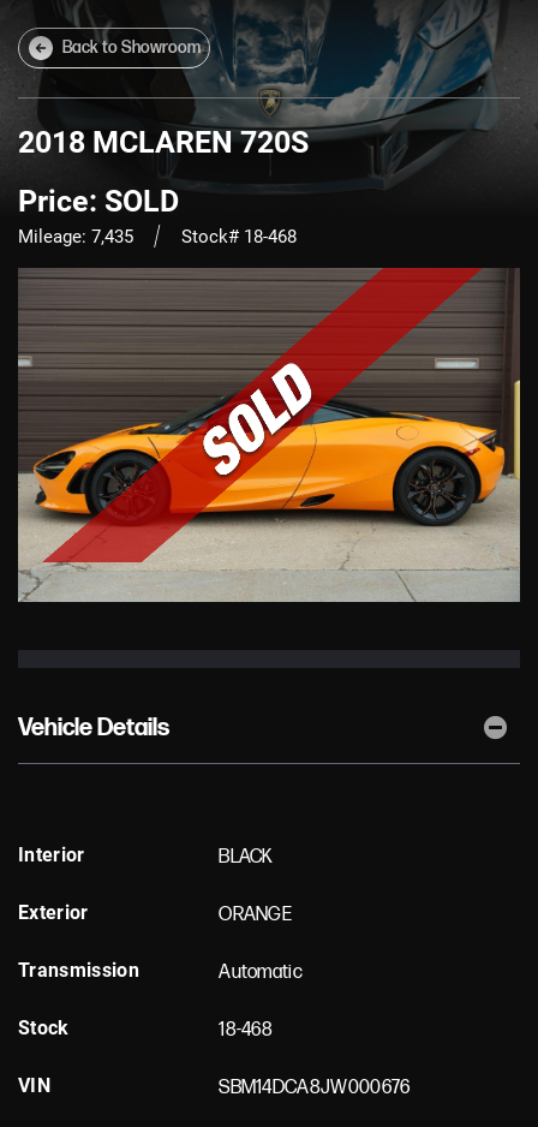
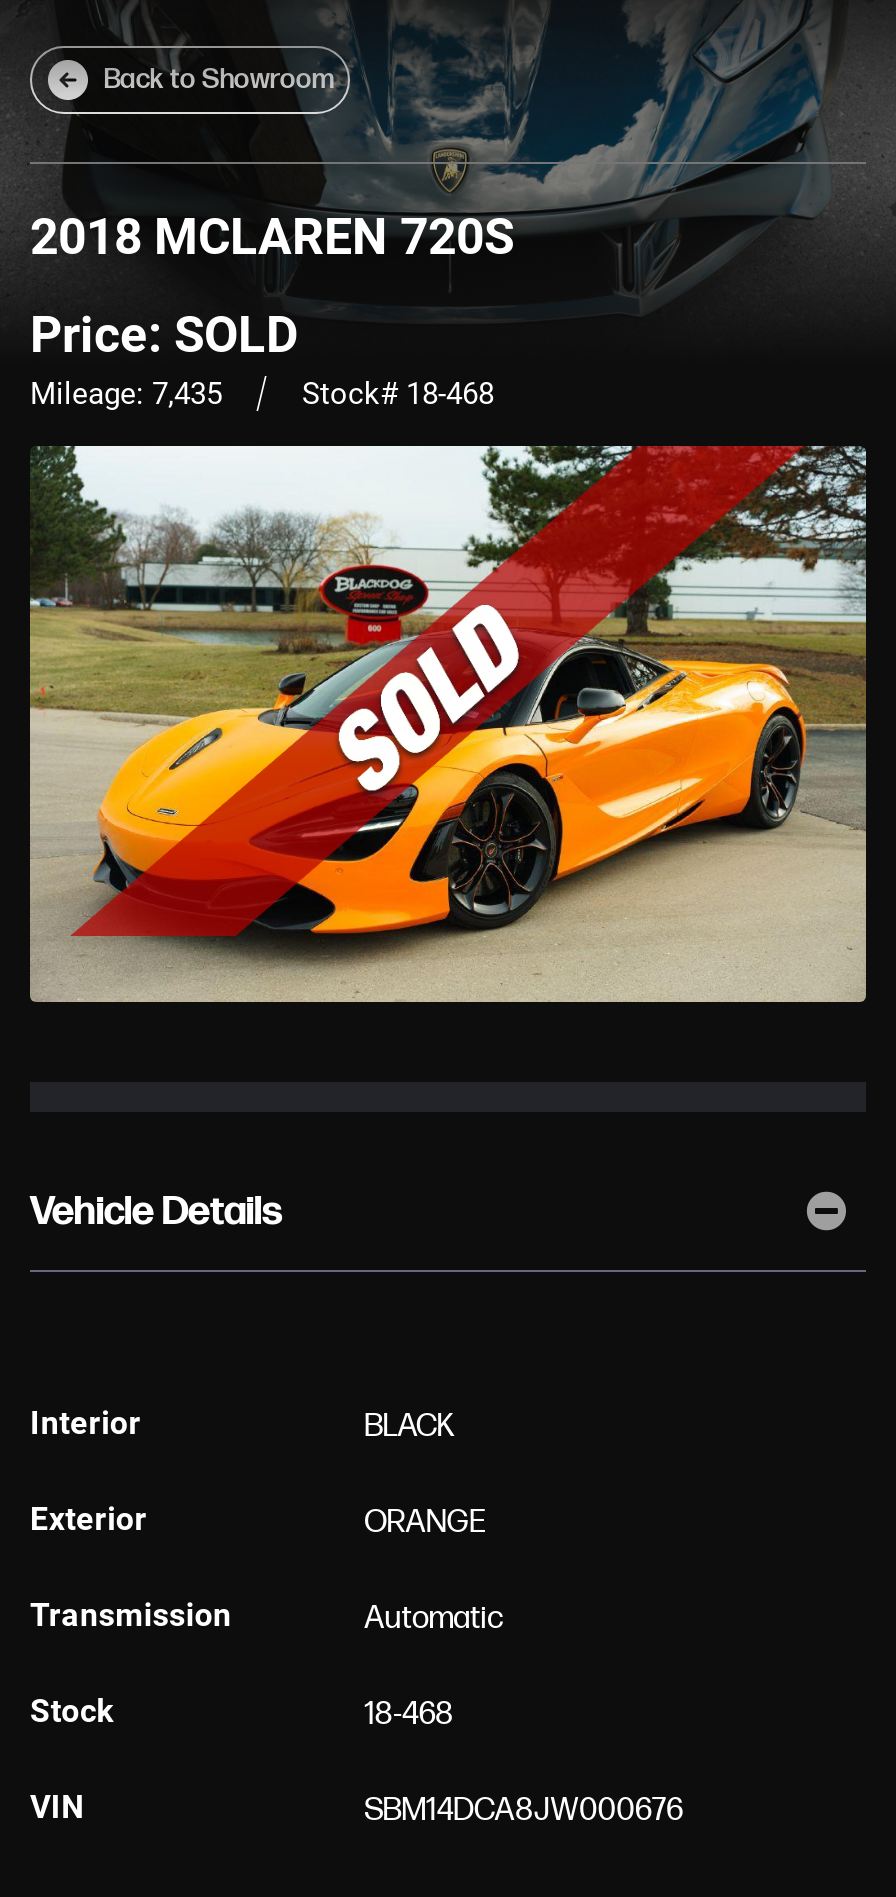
[18,268,520,602] [image] -> [30,446,868,1000] [image]

